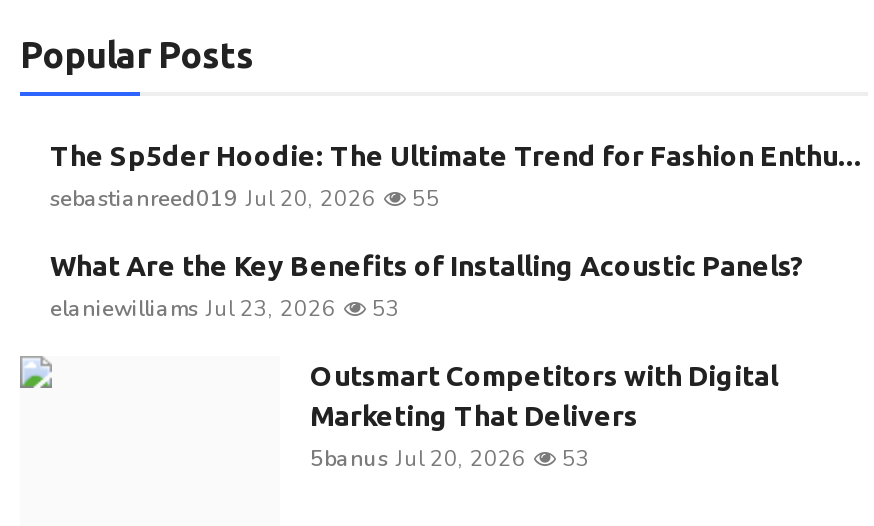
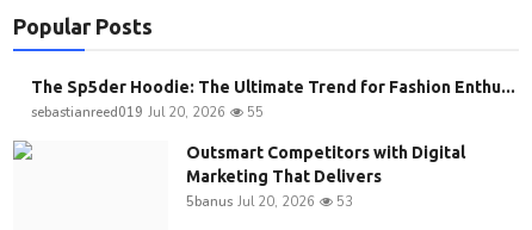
[50,250,804,324] What Are the Key Benefits of Installing Acoustic Panels? | elaniewilliams Jul 23, 2026 | 53 -> none

